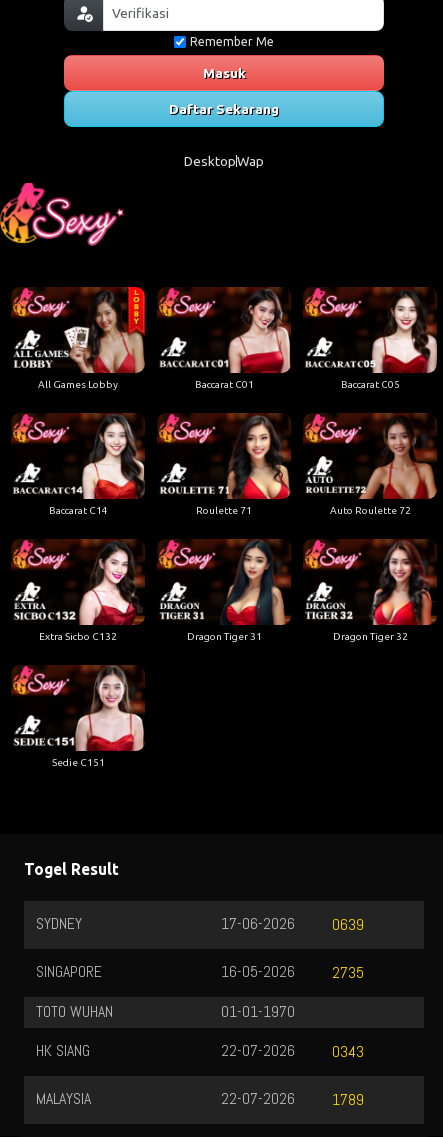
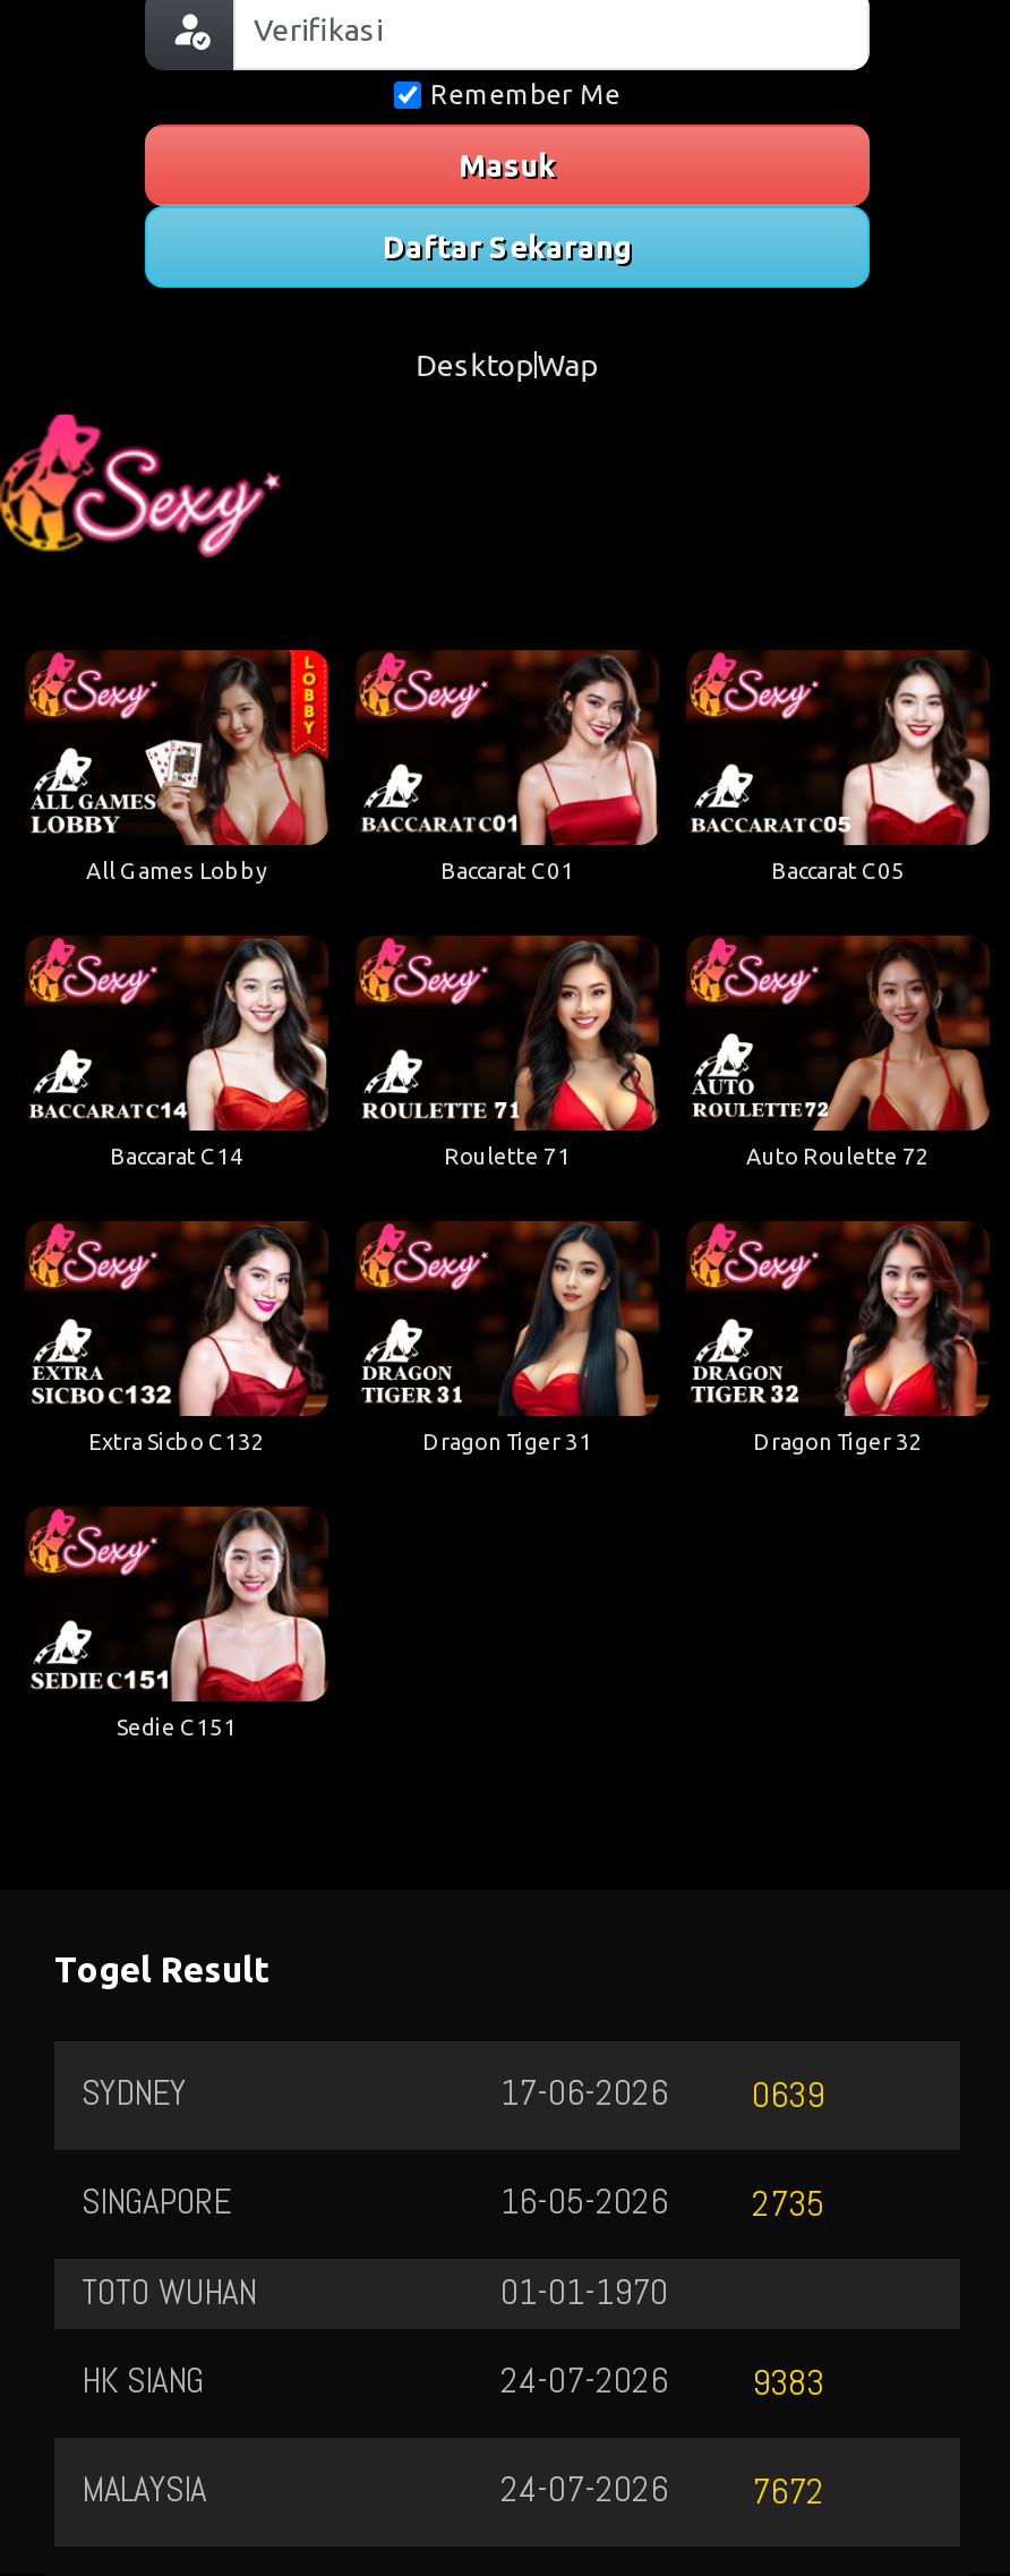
[221,1041,295,1061] 22-07-2026 -> [500,2359,668,2405] 24-07-2026
[332,1042,364,1062] 0343 -> [752,2361,824,2406] 9383
[221,1089,295,1109] 22-07-2026 -> [500,2468,668,2513] 24-07-2026
[332,1090,364,1110] 1789 -> [752,2469,824,2515] 7672

